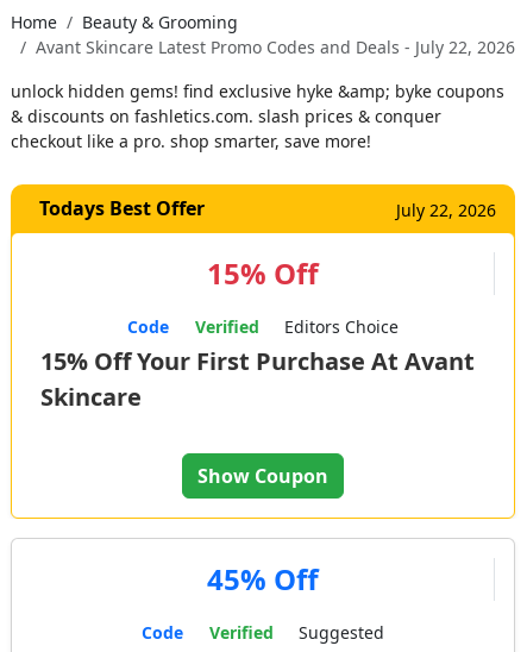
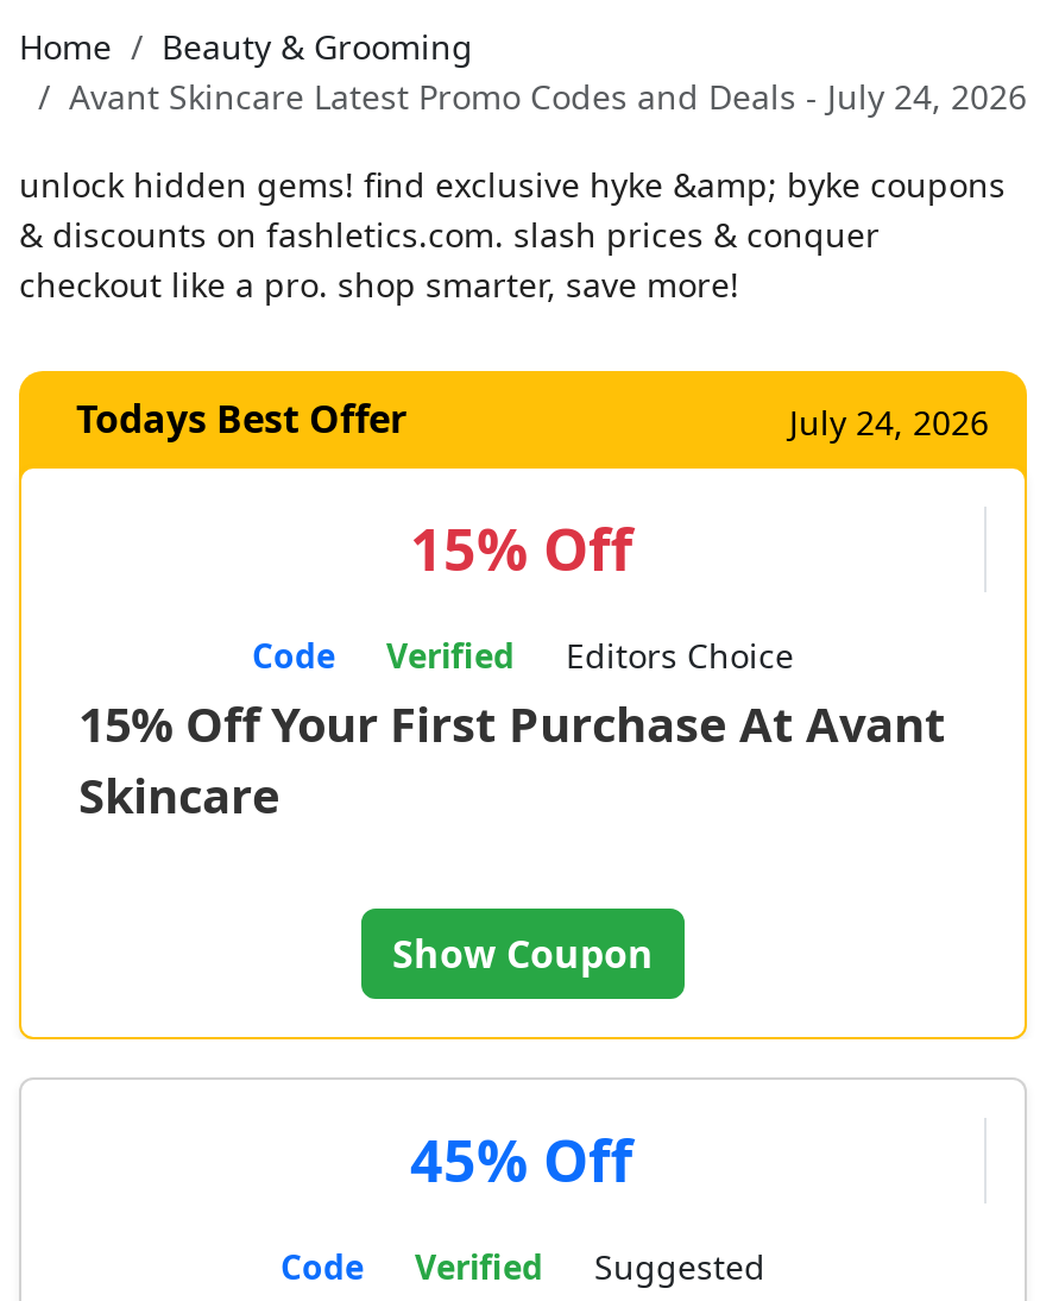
[36,36,515,58] Avant Skincare Latest Promo Codes and Deals - July 22, 2026 -> [69,74,1027,119] Avant Skincare Latest Promo Codes and Deals - July 24, 2026
[396,199,496,221] July 22, 2026 -> [789,400,989,445] July 24, 2026

